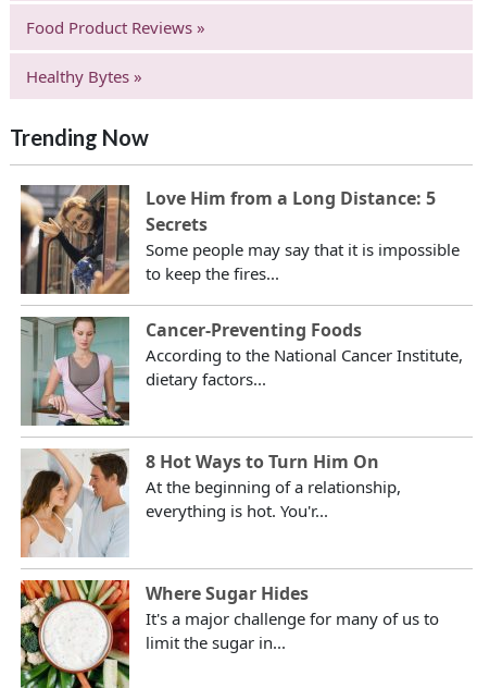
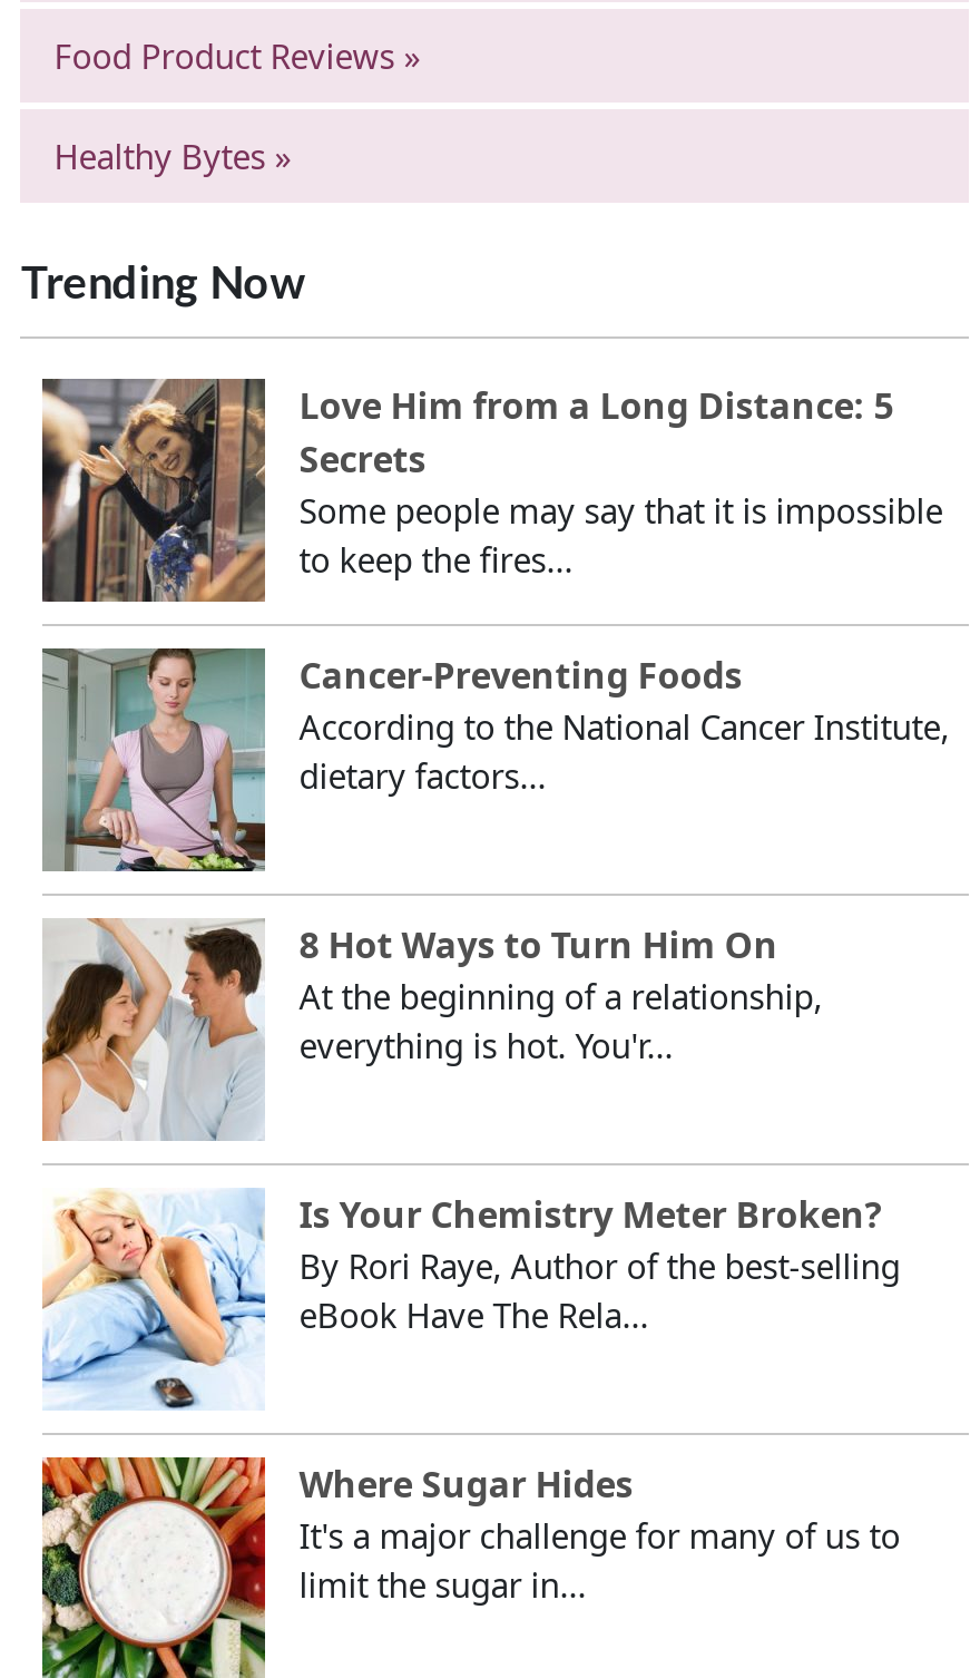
none -> [42,1190,900,1411] [image] | Is Your Chemistry Meter Broken? | By Rori Raye, Author of the best-selling | eBook Have The Rela...

